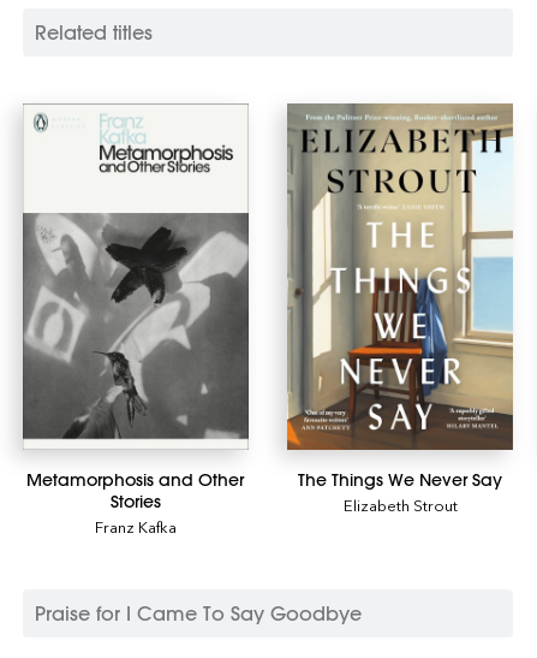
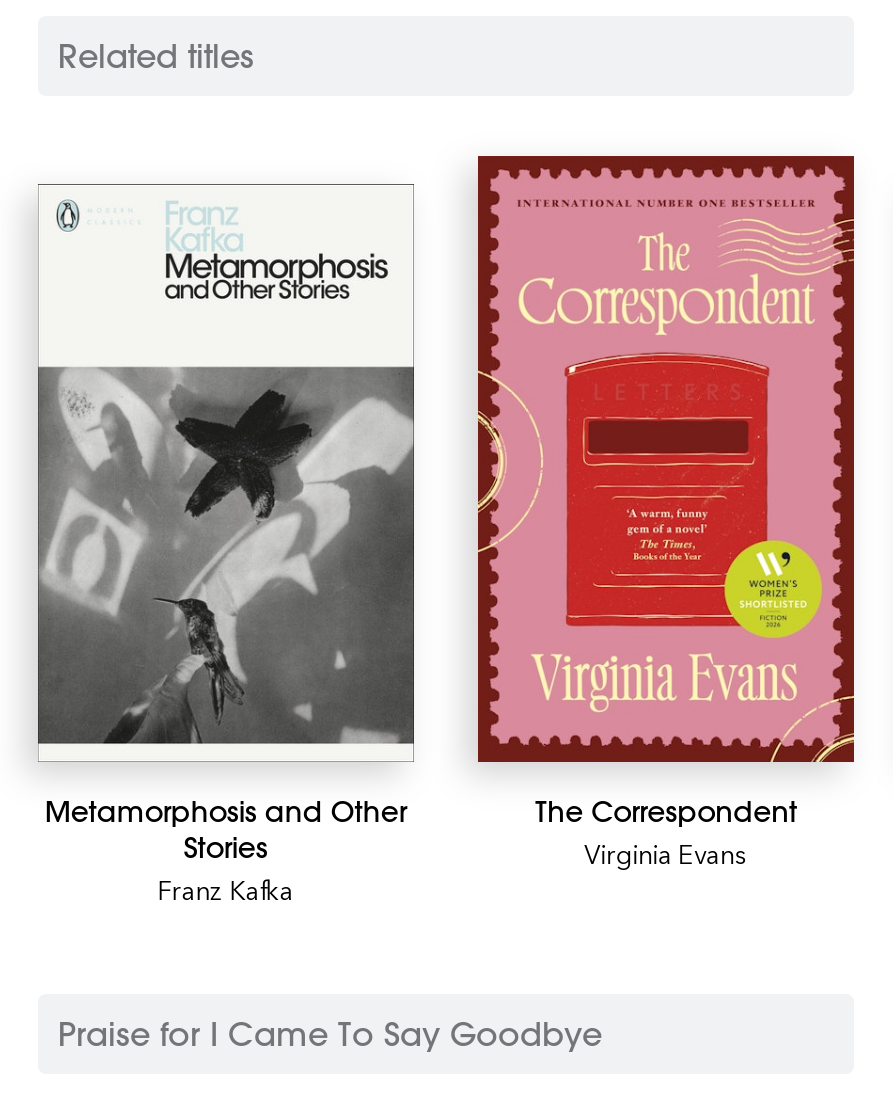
[286,93,514,517] [image] | The Things We Never Say | Elizabeth Strout -> [476,154,856,871] [image] | The Correspondent | Virginia Evans

